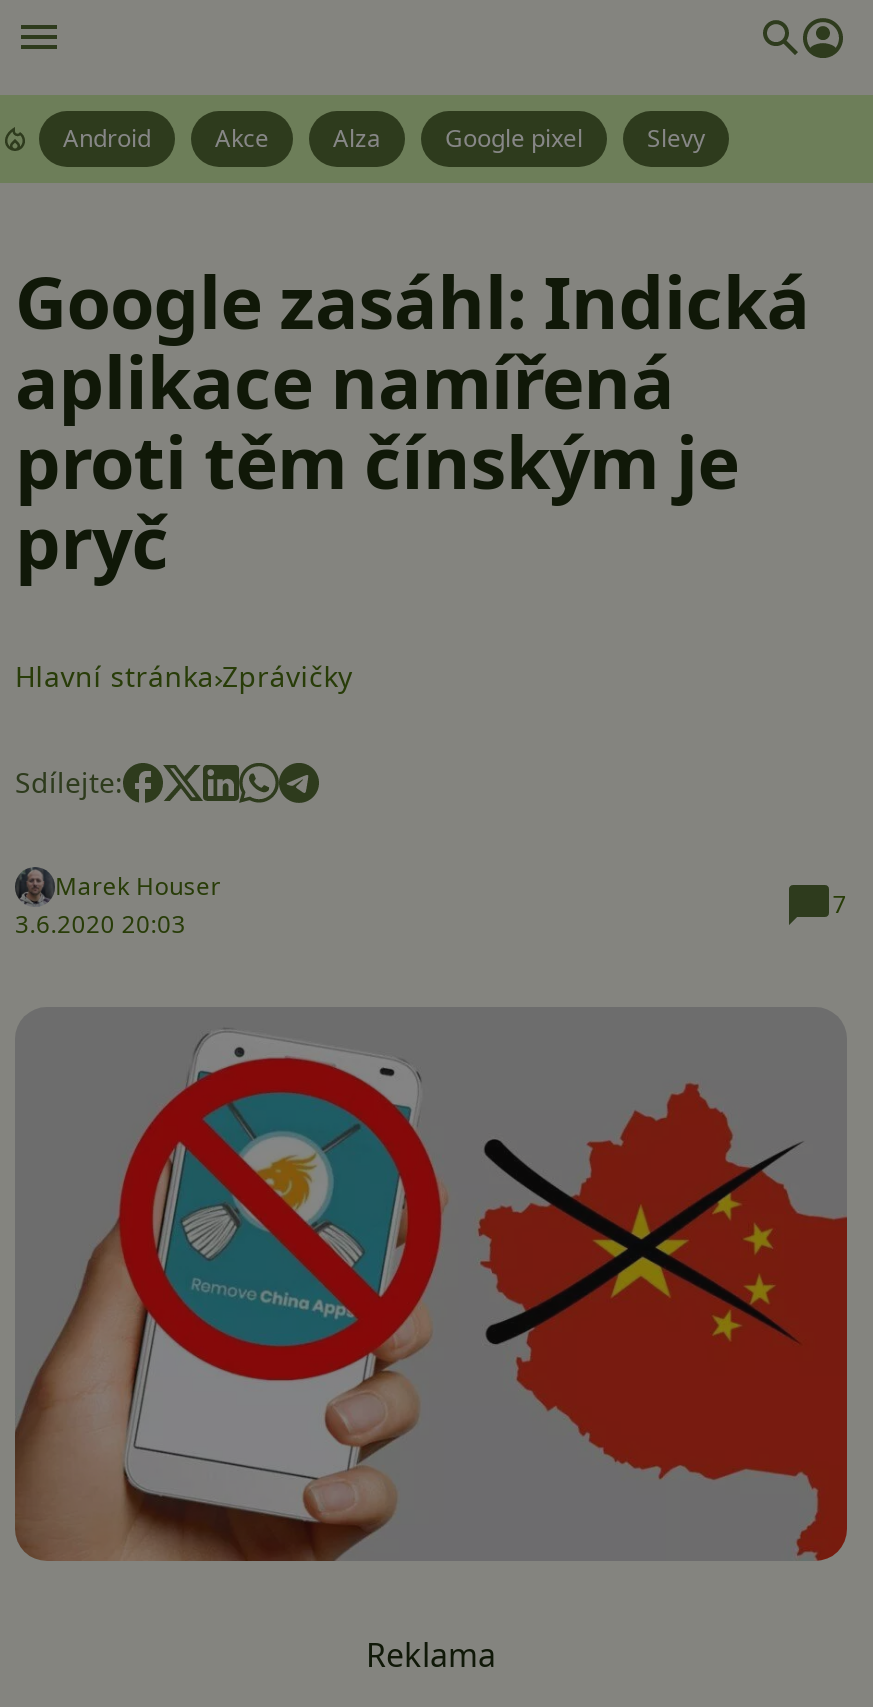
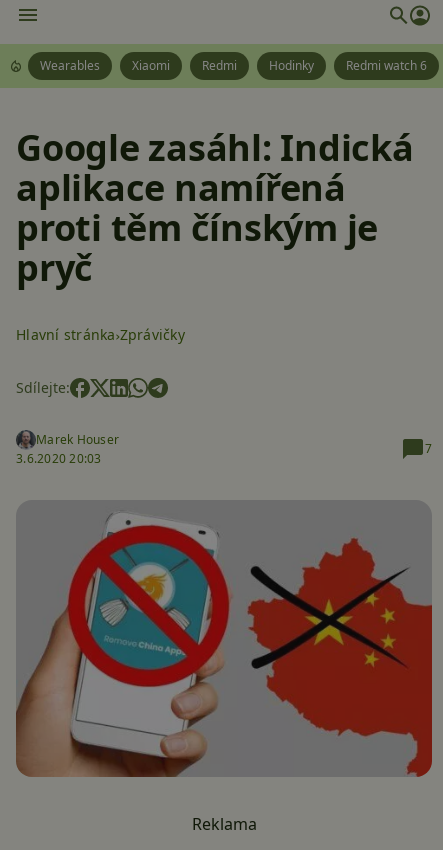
[63,121,705,155] Android | Akce | Alza | Google pixel | Slevy -> [40,57,427,74] Wearables | Xiaomi | Redmi | Hodinky | Redmi watch 6

